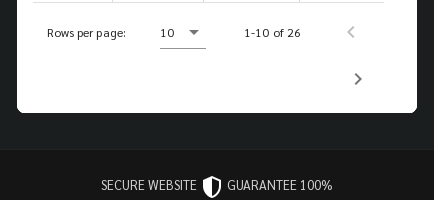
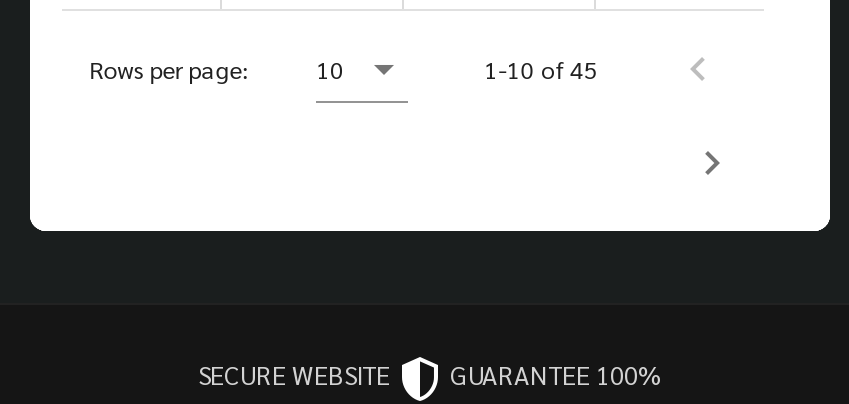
[244,24,301,40] 1-10 of 26 -> [484,53,598,85] 1-10 of 45

